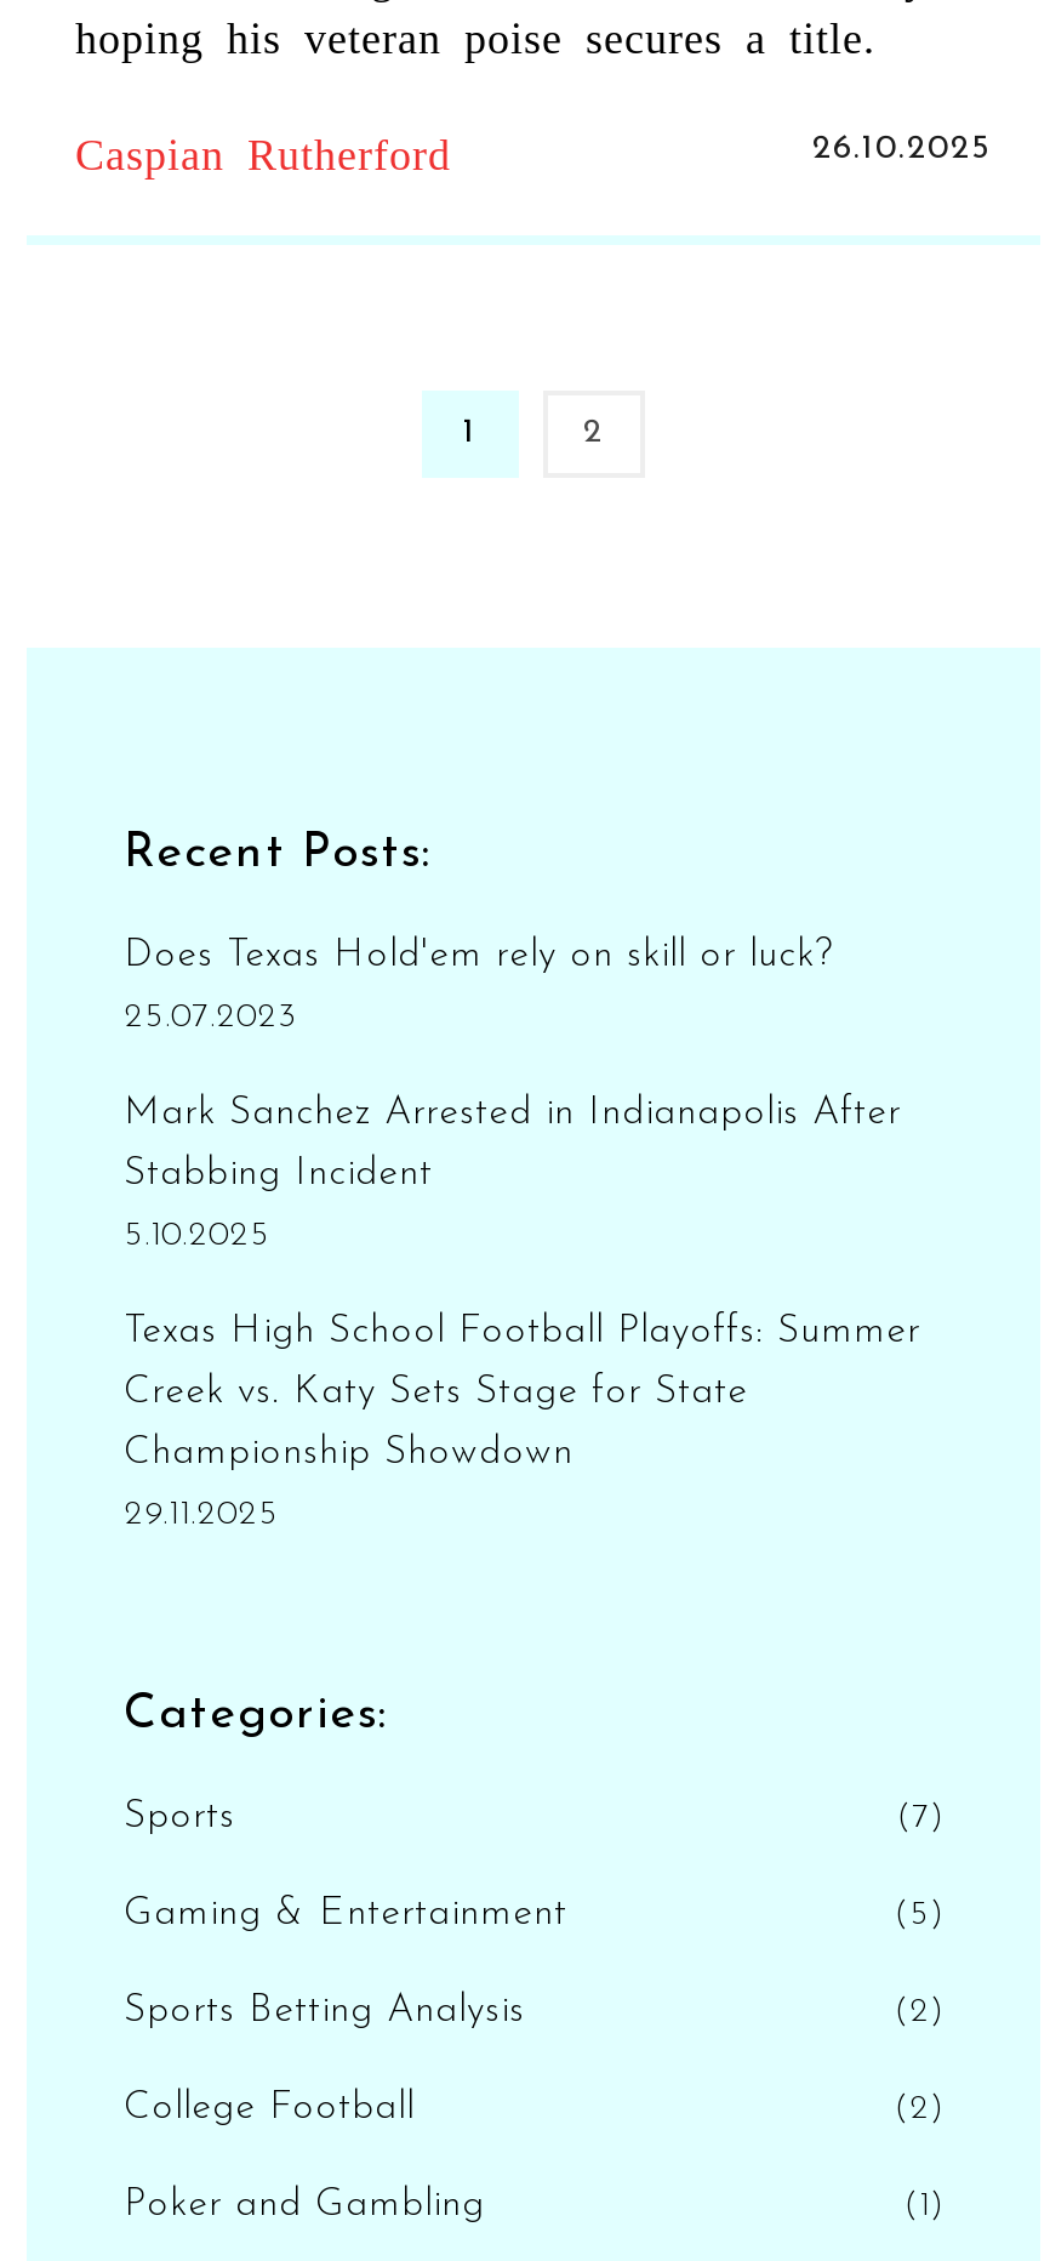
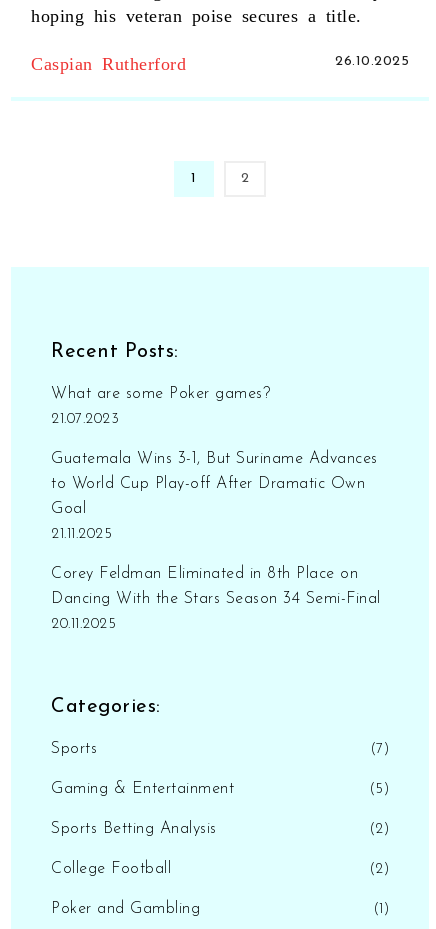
[124,937,833,976] Does Texas Hold'em rely on skill or luck? -> [51,386,270,402] What are some Poker games?
[124,1000,298,1036] 25.07.2023 -> [51,412,119,427] 21.07.2023
[124,1095,901,1133] Mark Sanchez Arrested in Indianapolis After -> [51,451,377,467] Guatemala Wins 3-1, But Suriname Advances
[124,1155,433,1194] Stabbing Incident -> [51,476,365,492] to World Cup Play-off After Dramatic Own
[124,1218,270,1255] 5.10.2025 -> [51,501,86,517] Goal
[124,1313,920,1352] Texas High School Football Playoffs: Summer -> [51,527,112,542] 21.11.2025
[124,1374,748,1412] Creek vs. Katy Sets Stage for State -> [51,566,358,582] Corey Feldman Eliminated in 8th Place on
[124,1434,573,1473] Championship Showdown -> [51,591,380,607] Dancing With the Stars Season 34 Semi-Final
[124,1497,279,1534] 29.11.2025 -> [51,617,116,632] 20.11.2025

